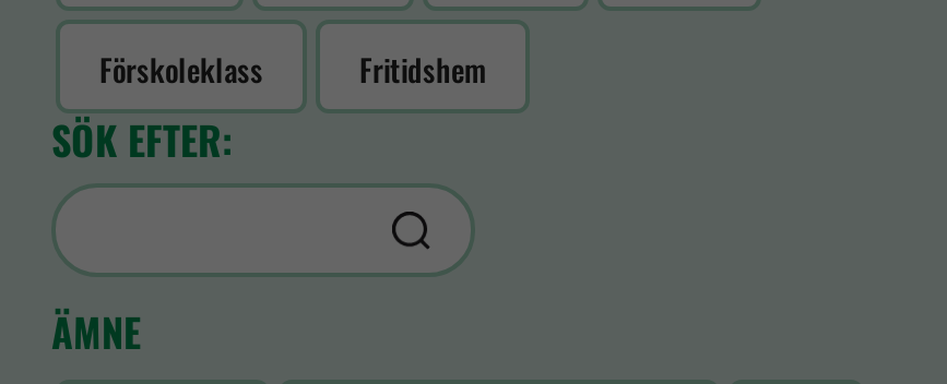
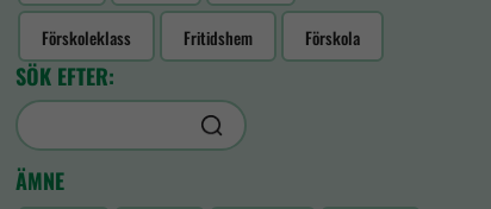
none -> [305,25,360,50] Förskola

